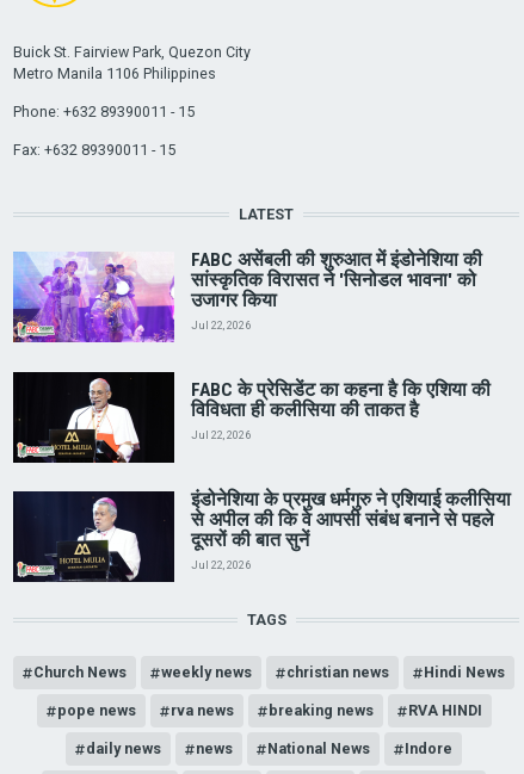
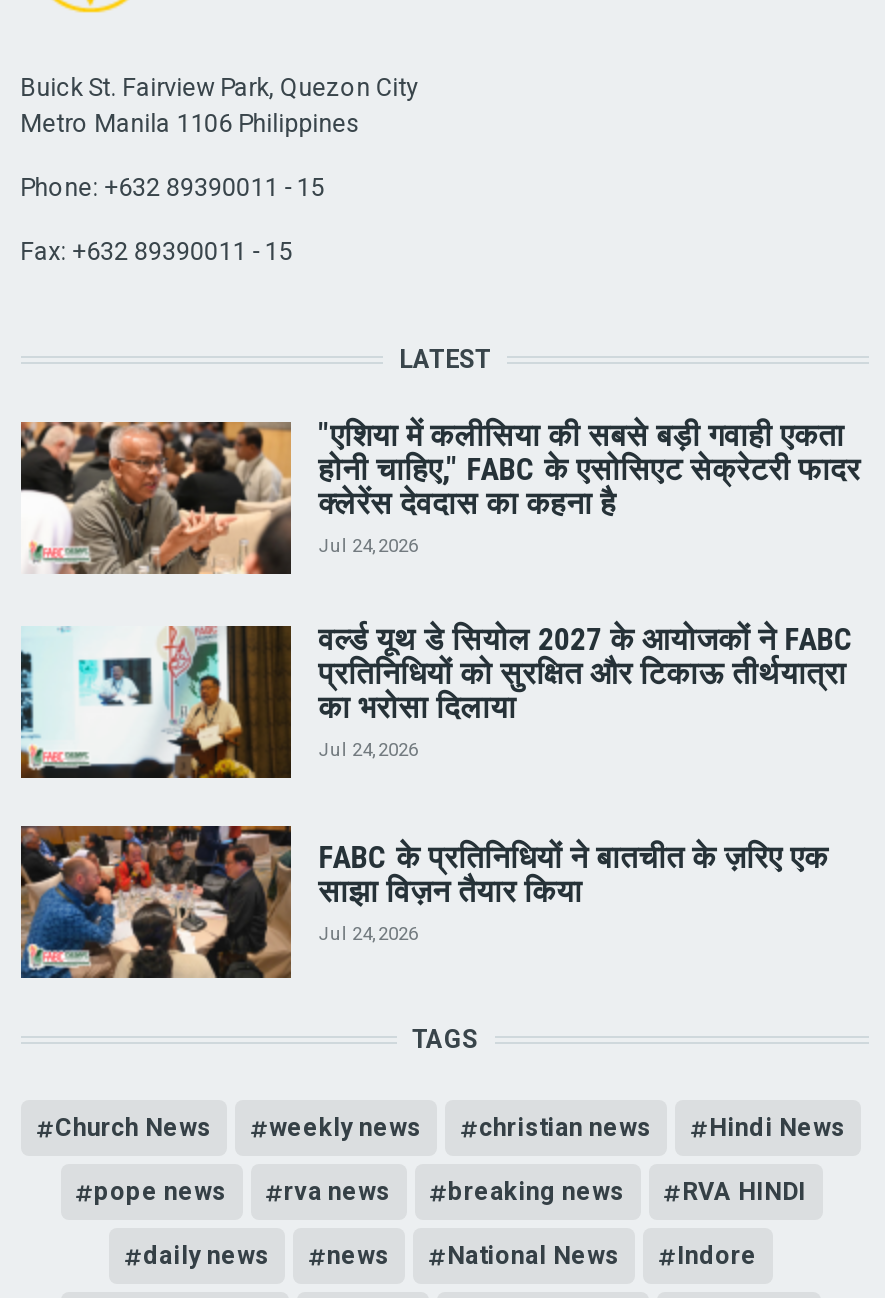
[12,249,482,343] [image] | FABC असेंबली की शुरुआत में इंडोनेशिया की | सांस्कृतिक विरासत ने 'सिनोडल भावना' को | उजागर किया | Jul 22, 2026 -> [19,418,860,576] [image] | "एशिया में कलीसिया की सबसे बड़ी गवाही एकता | होनी चाहिए," FABC के एसोसिएट सेक्रेटरी फादर | क्लेरेंस देवदास का कहना है | Jul 24, 2026
[12,371,490,464] [image] | FABC के प्रेसिडेंट का कहना है कि एशिया की | विविधता ही कलीसिया की ताकत है | Jul 22, 2026 -> [19,621,854,780] [image] | वर्ल्ड यूथ डे सियोल 2027 के आयोजकों ने FABC | प्रतिनिधियों को सुरक्षित और टिकाऊ तीर्थयात्रा | का भरोसा दिलाया | Jul 24, 2026
[12,490,511,583] [image] | इंडोनेशिया के प्रमुख धर्मगुरु ने एशियाई कलीसिया | से अपील की कि वे आपसी संबंध बनाने से पहले | दूसरों की बात सुनें | Jul 22, 2026 -> [19,824,828,980] [image] | FABC के प्रतिनिधियों ने बातचीत के ज़रिए एक | साझा विज़न तैयार किया | Jul 24, 2026

